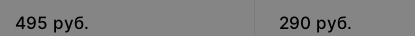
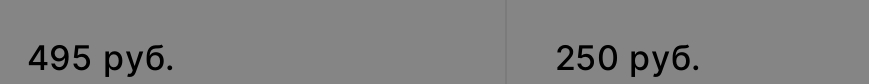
[279,13,352,33] 290 руб. -> [555,38,701,78] 250 руб.

